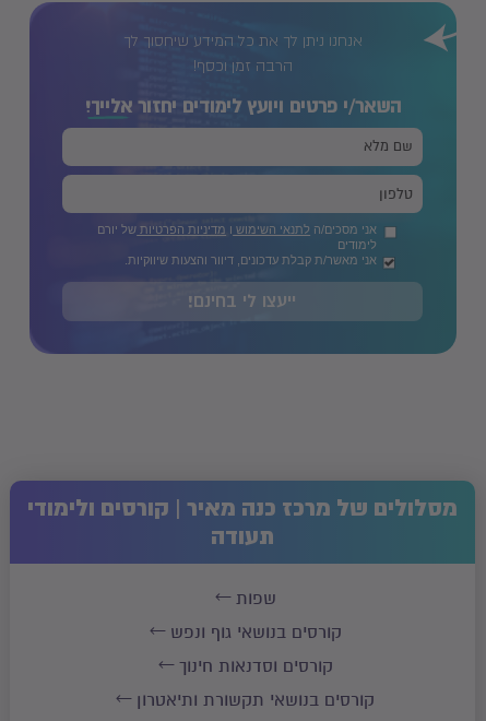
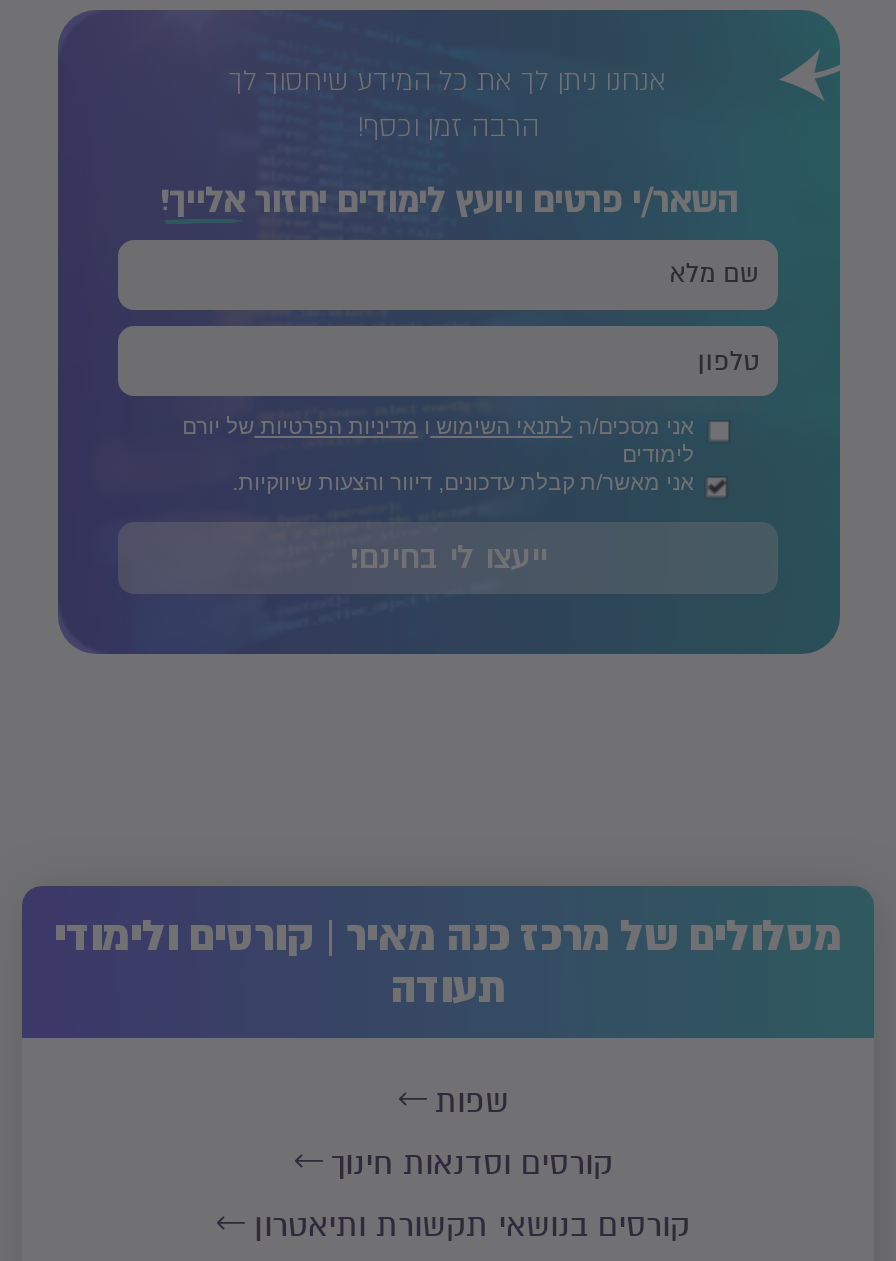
[170,622,341,644] קורסים בנושאי גוף ונפש -> none

